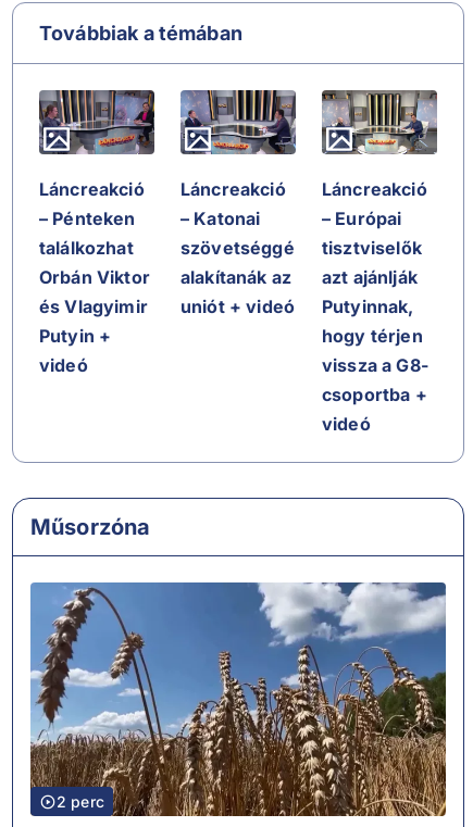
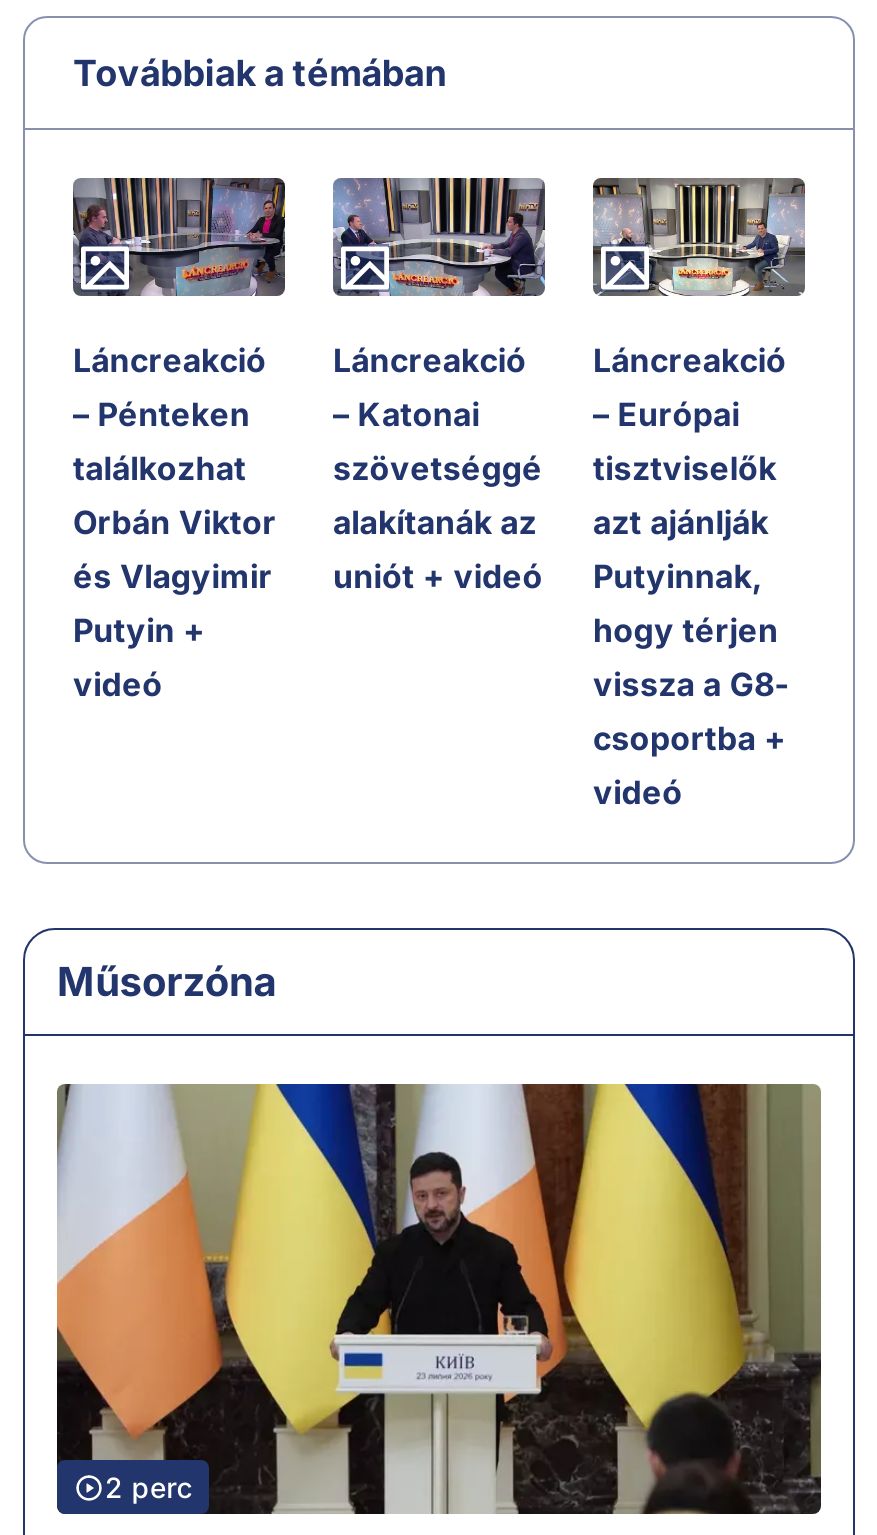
[29,581,447,817] [image] -> [55,1082,823,1516] [image]

